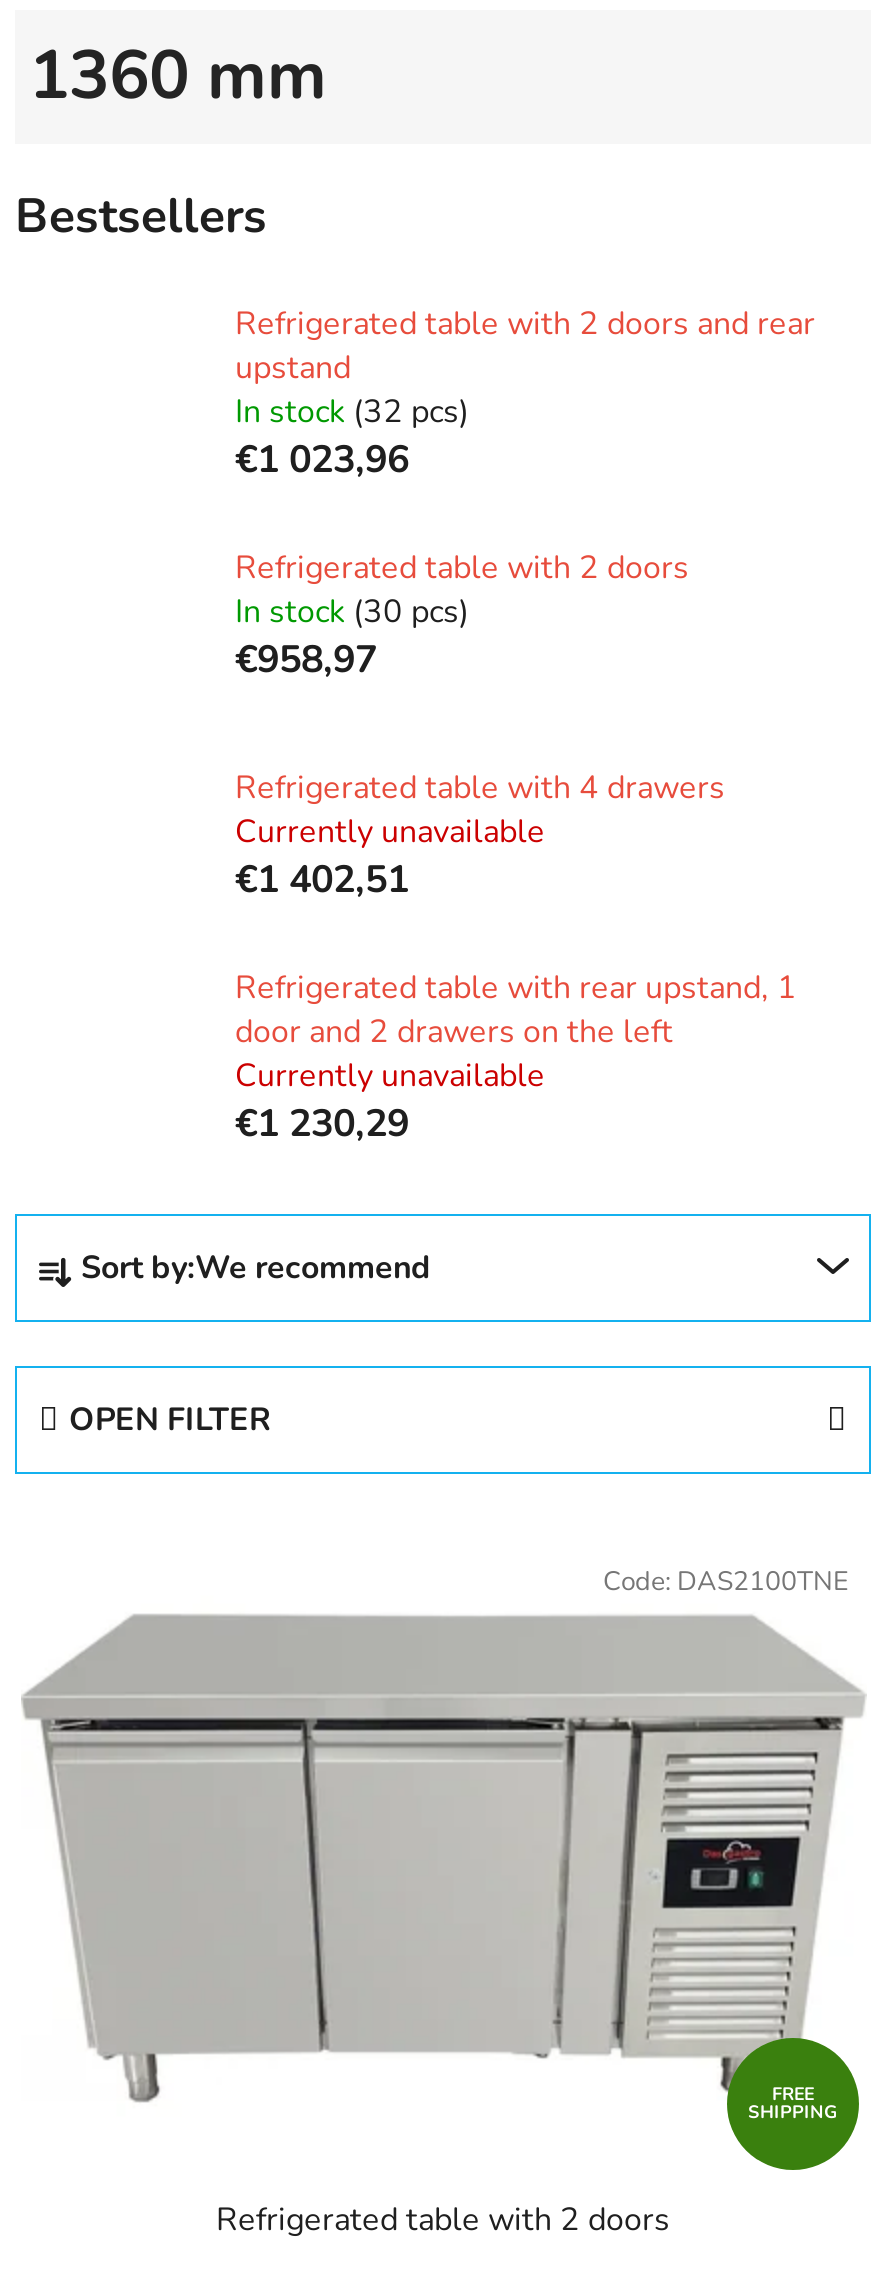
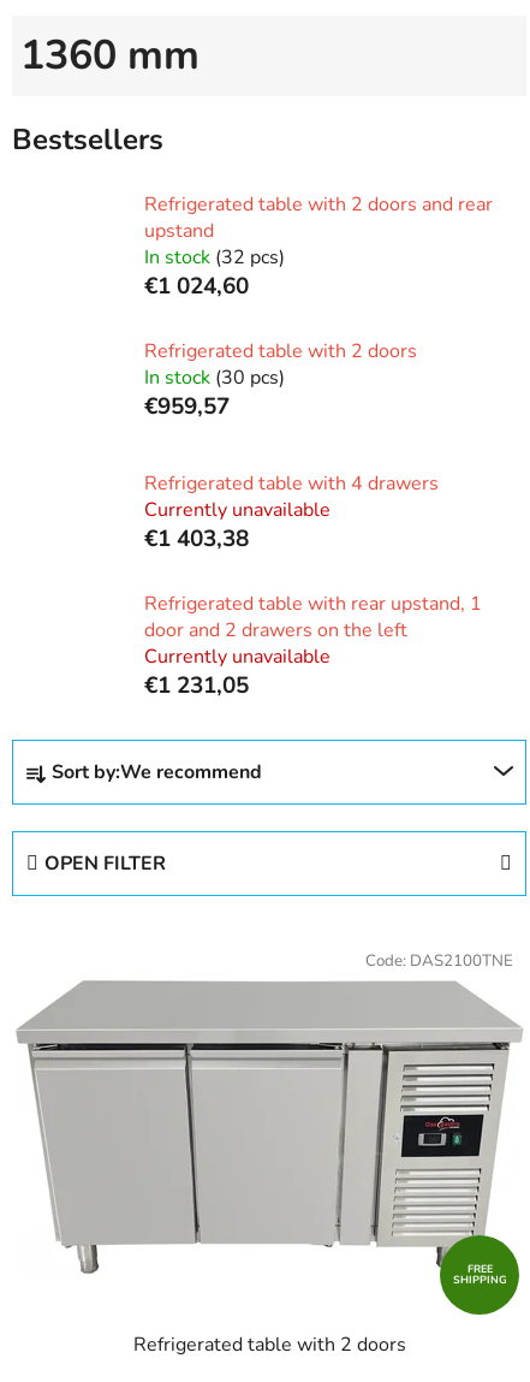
[235,433,409,485] €1 023,96 -> [144,270,249,302] €1 024,60
[235,633,377,685] €958,97 -> [144,391,230,422] €959,57
[235,853,409,905] €1 402,51 -> [144,523,249,554] €1 403,38
[235,1097,409,1149] €1 230,29 -> [144,670,249,701] €1 231,05

